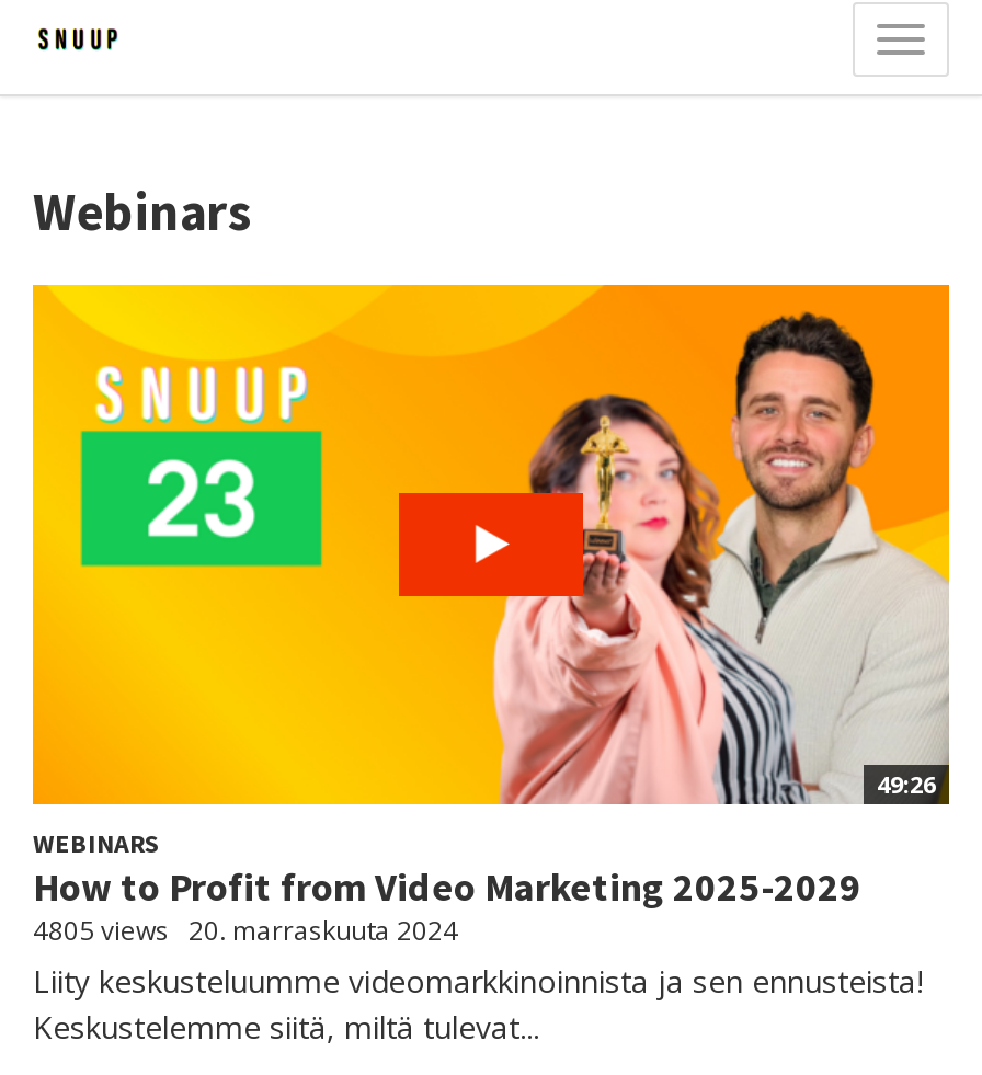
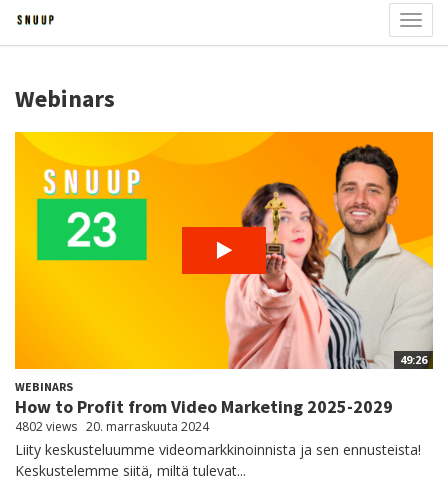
[33,912,458,949] 4805 views 20. marraskuuta 2024 -> [15,418,209,435] 4802 views 20. marraskuuta 2024

